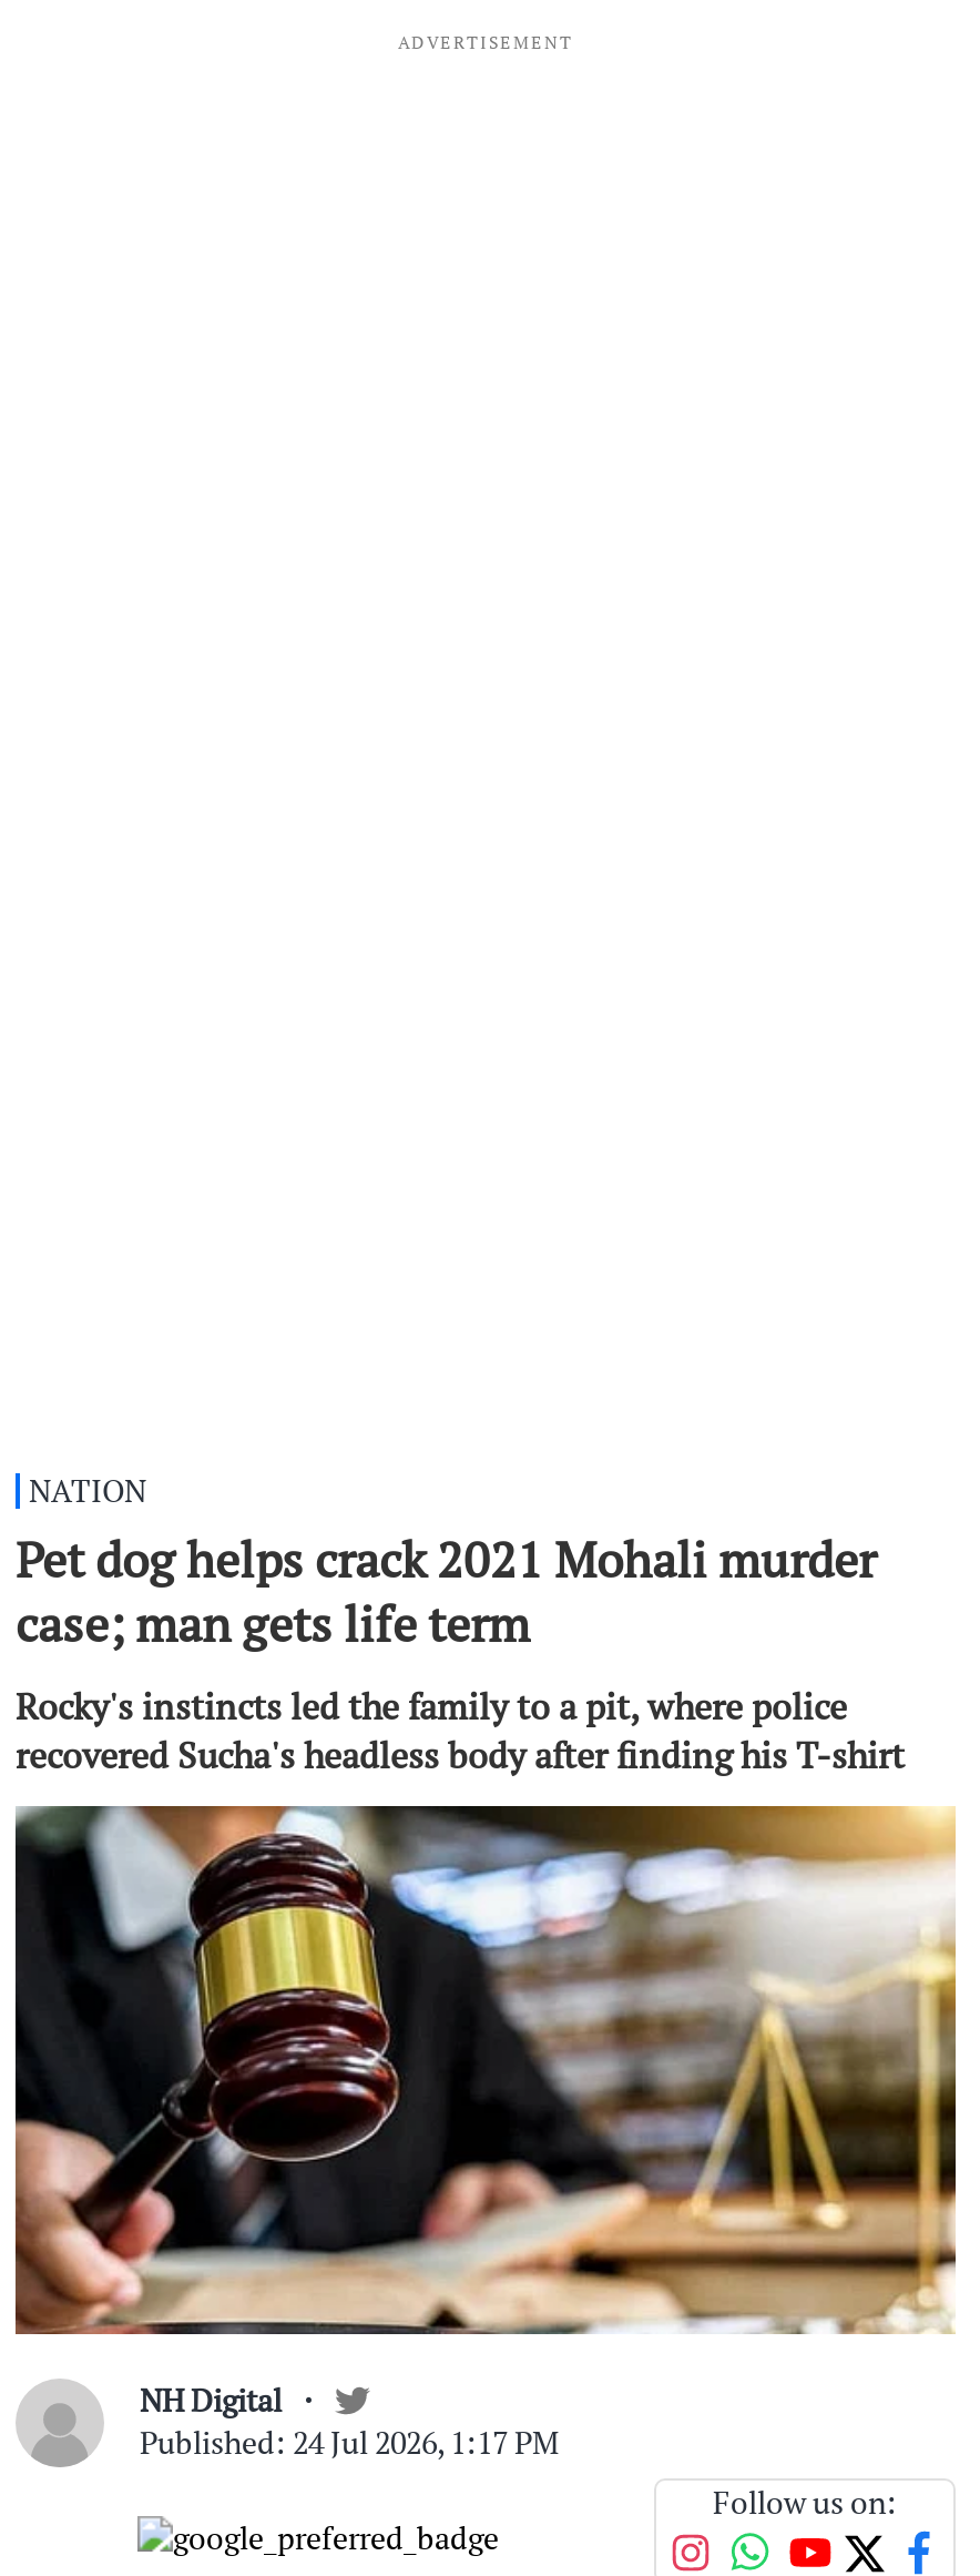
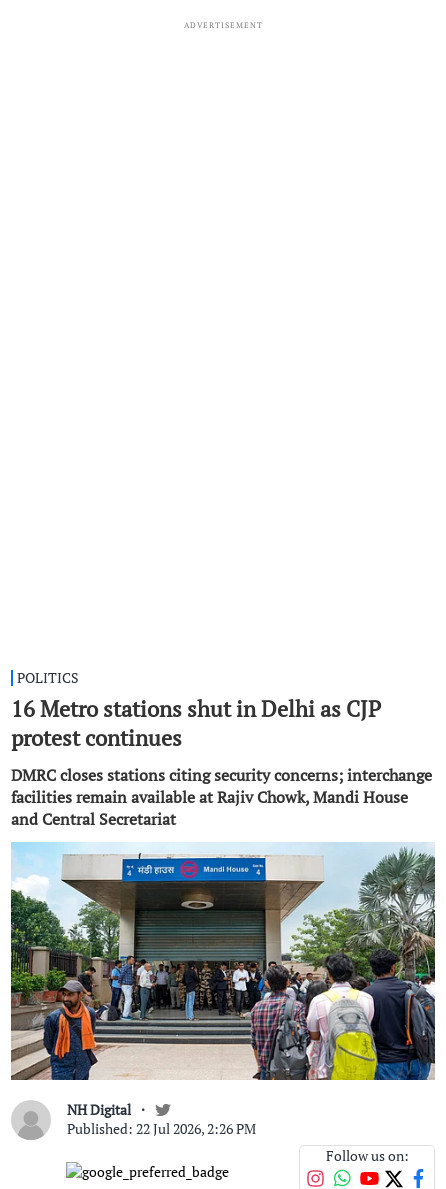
[16,1468,905,1779] NATION | Pet dog helps crack 2021 Mohali murder | case; man gets life term | Rocky's instincts led the family to a pit, where police | recovered Sucha's headless body after finding his T-shirt -> [11,668,432,830] POLITICS | 16 Metro stations shut in Delhi as CJP | protest continues | DMRC closes stations citing security concerns; interchange | facilities remain available at Rajiv Chowk, Mandi House | and Central Secretariat
[13,1804,958,2463] [image] | Published: 24 Jul 2026, 1:17 PM -> [10,842,436,1138] [image] | Published: 22 Jul 2026, 2:26 PM

